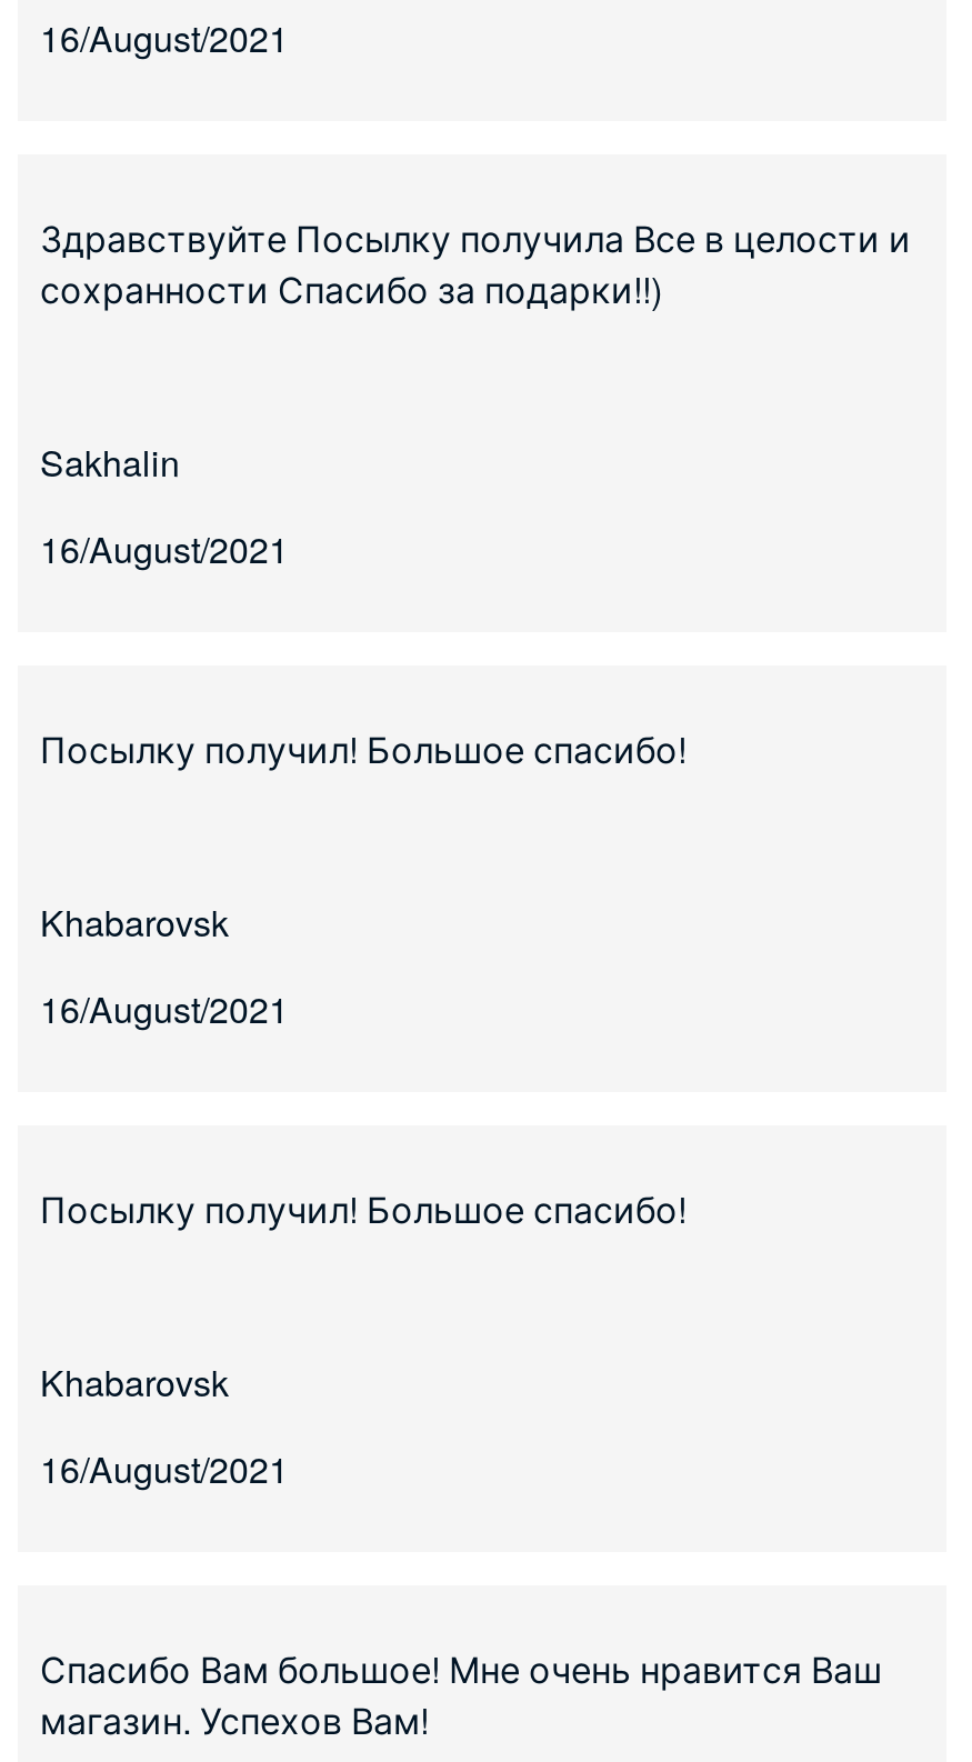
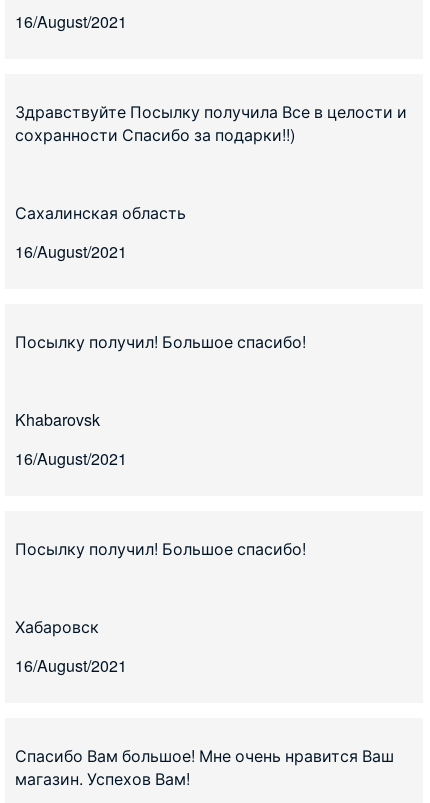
[40,436,180,487] Sakhalin -> [15,201,186,224] Сахалинская область
[40,1356,229,1407] Khabarovsk -> [15,615,99,638] Хабаровск

